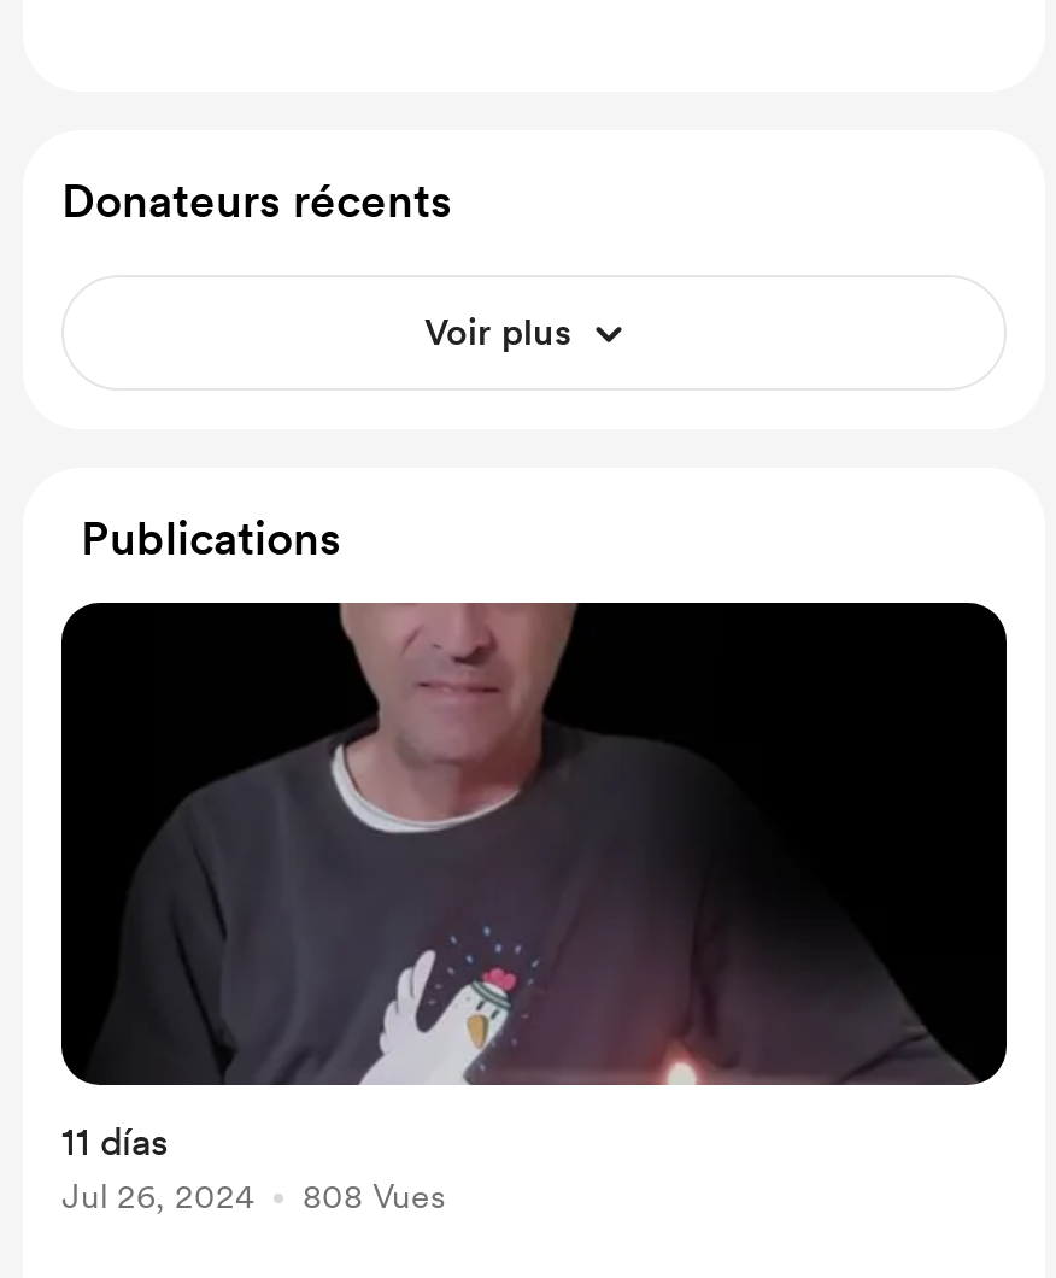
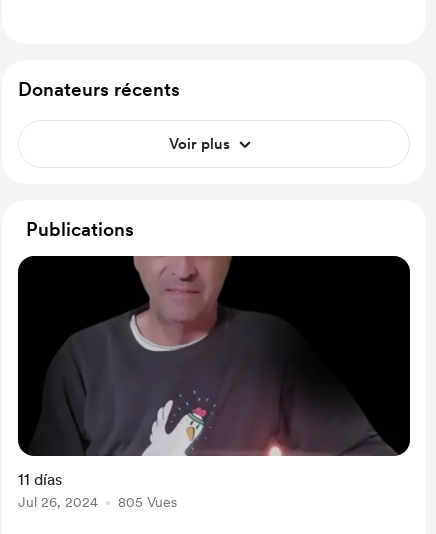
[61,1177,445,1215] Jul 26, 2024 808 Vues -> [18,494,177,510] Jul 26, 2024 805 Vues

